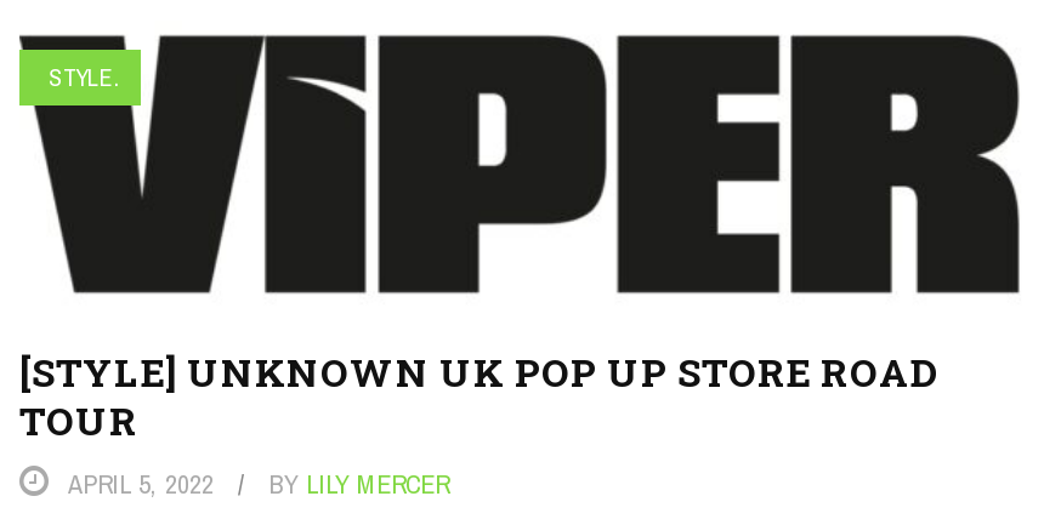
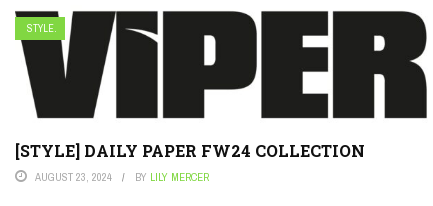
[19,347,940,502] [STYLE] UNKNOWN UK POP UP STORE ROAD | TOUR | APRIL 5, 2022 -> [15,139,365,183] [STYLE] DAILY PAPER FW24 COLLECTION | AUGUST 23, 2024

